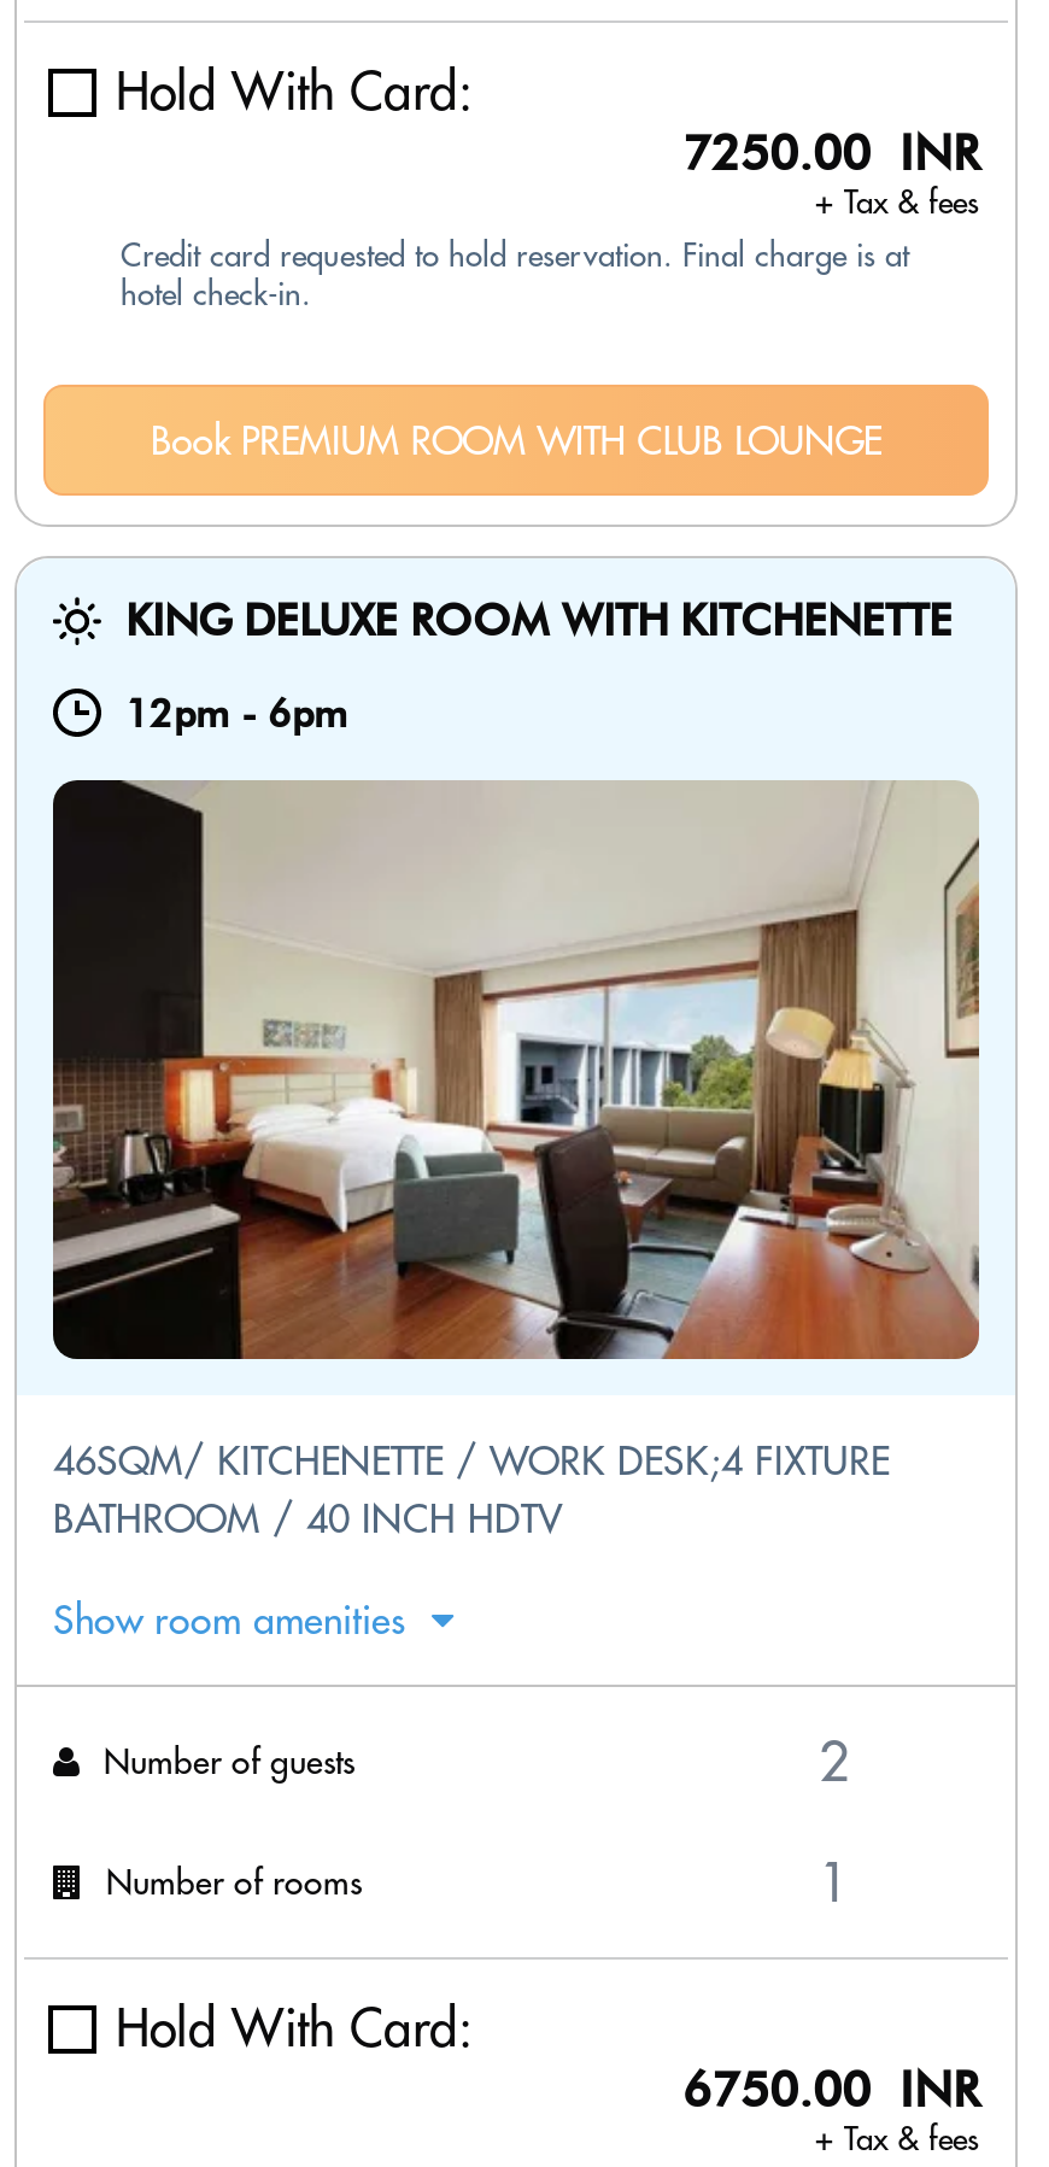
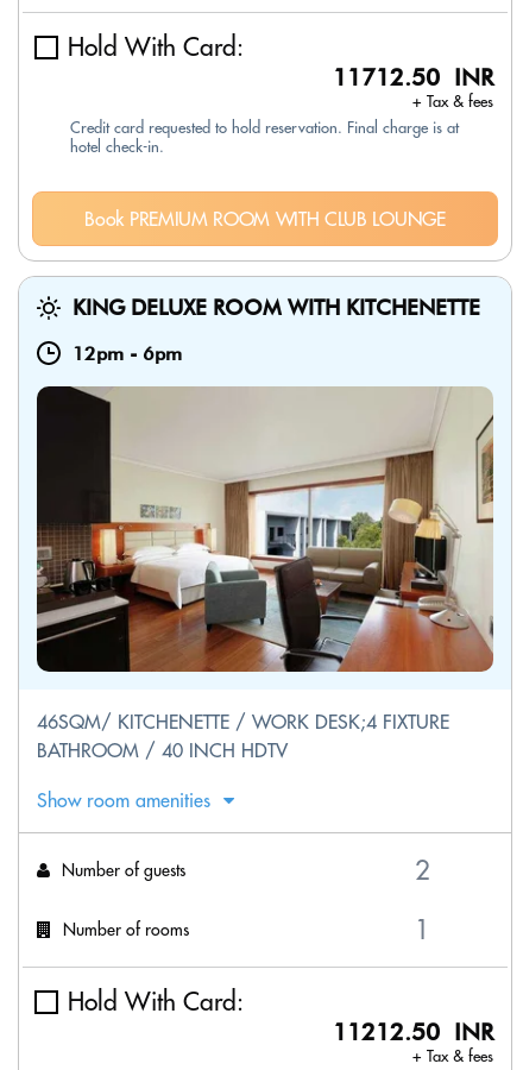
[682,124,979,182] 7250.00 INR -> [333,63,493,92] 11712.50 INR
[682,2061,979,2119] 6750.00 INR -> [333,1018,493,1046] 11212.50 INR

